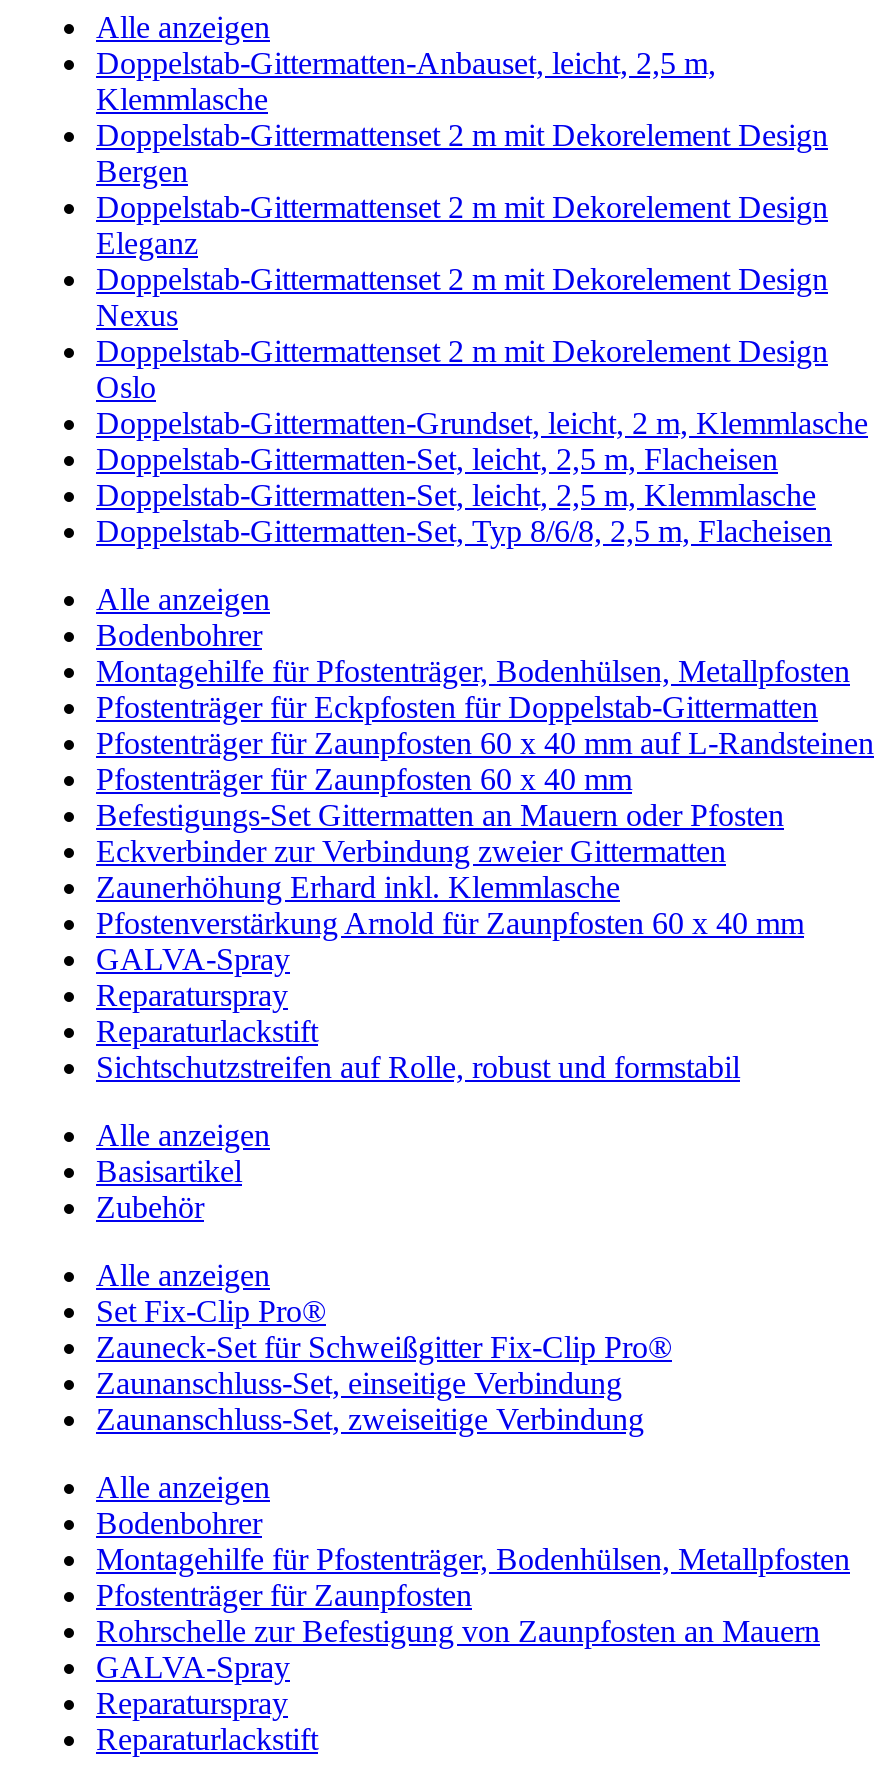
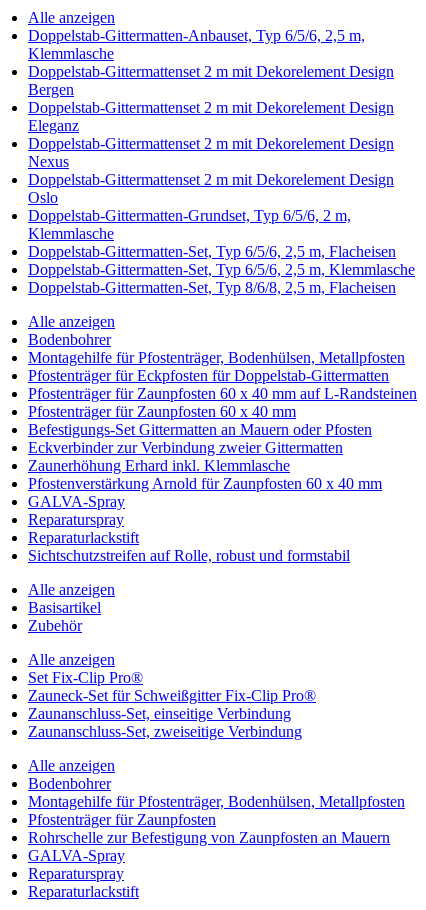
[96,46,716,80] Doppelstab-Gittermatten-Anbauset, leicht, 2,5 m, -> [28,27,365,44] Doppelstab-Gittermatten-Anbauset, Typ 6/5/6, 2,5 m,
[96,406,868,512] Doppelstab-Gittermatten-Grundset, leicht, 2 m, Klemmlasche | Doppelstab-Gittermatten-Set, leicht, 2,5 m, Flacheisen | Doppelstab-Gittermatten-Set, leicht, 2,5 m, Klemmlasche -> [28,207,415,278] Doppelstab-Gittermatten-Grundset, Typ 6/5/6, 2 m, | Klemmlasche | Doppelstab-Gittermatten-Set, Typ 6/5/6, 2,5 m, Flacheisen | Doppelstab-Gittermatten-Set, Typ 6/5/6, 2,5 m, Klemmlasche

